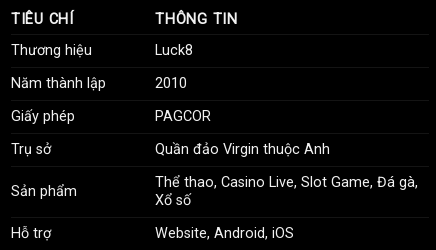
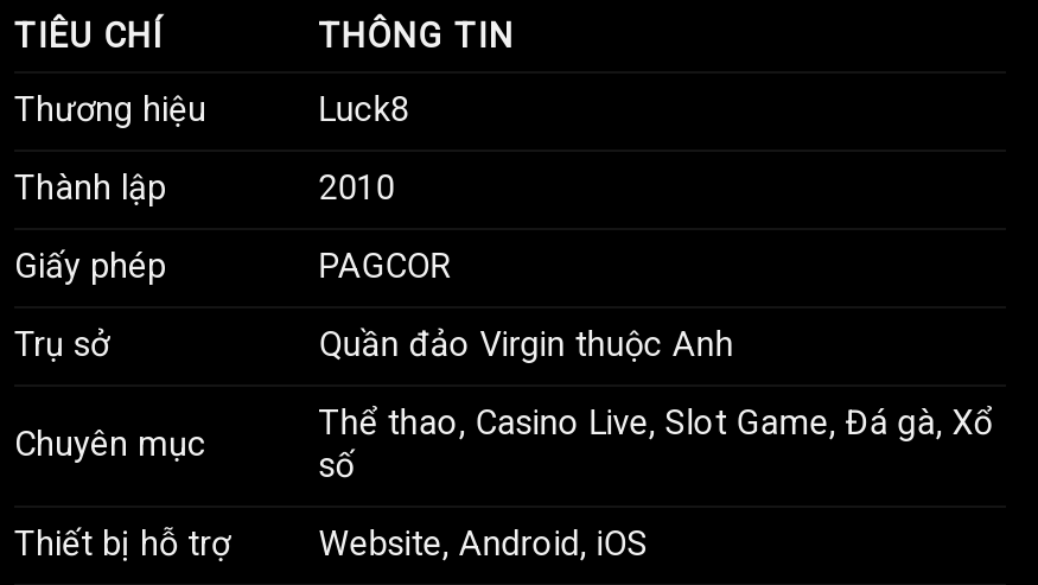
[11,75,106,92] Năm thành lập -> [14,169,166,210] Thành lập
[11,183,77,200] Sản phẩm -> [14,426,206,466] Chuyên mục
[11,225,51,242] Hỗ trợ -> [14,525,230,566] Thiết bị hỗ trợ

